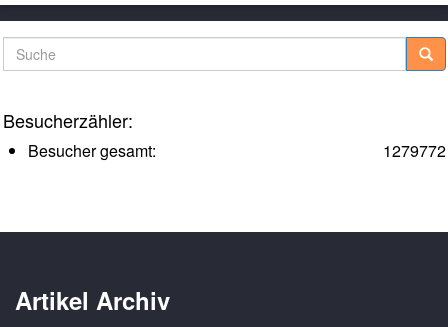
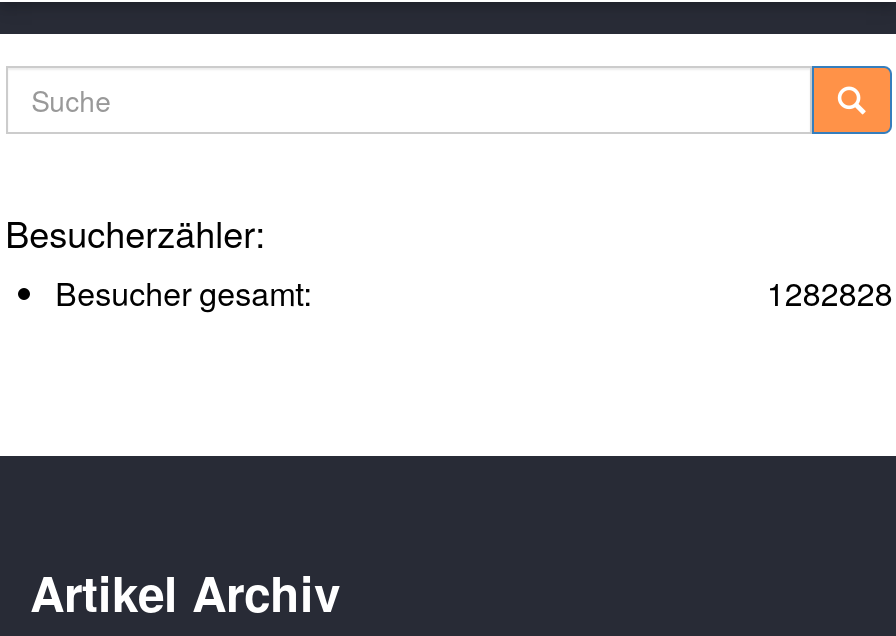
[383,139,446,162] 1279772 -> [767,270,893,316] 1282828

